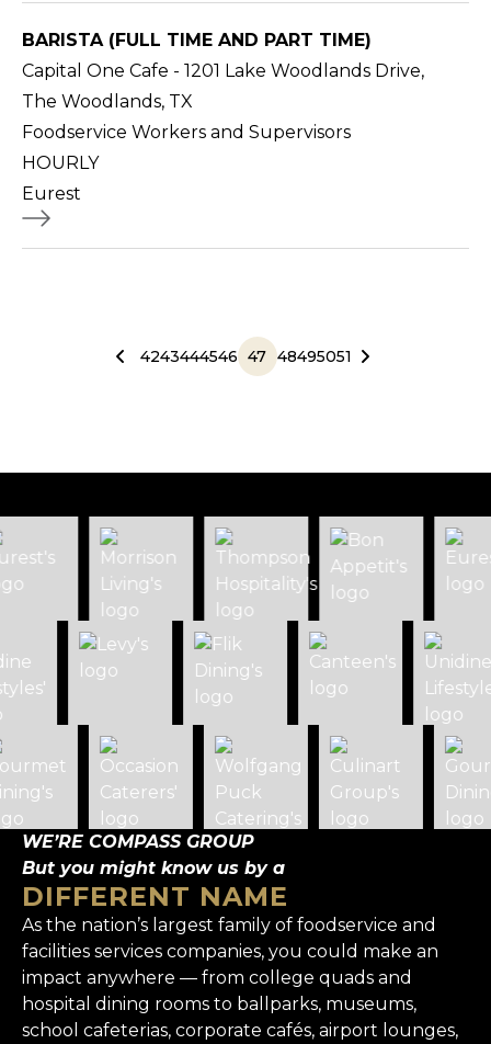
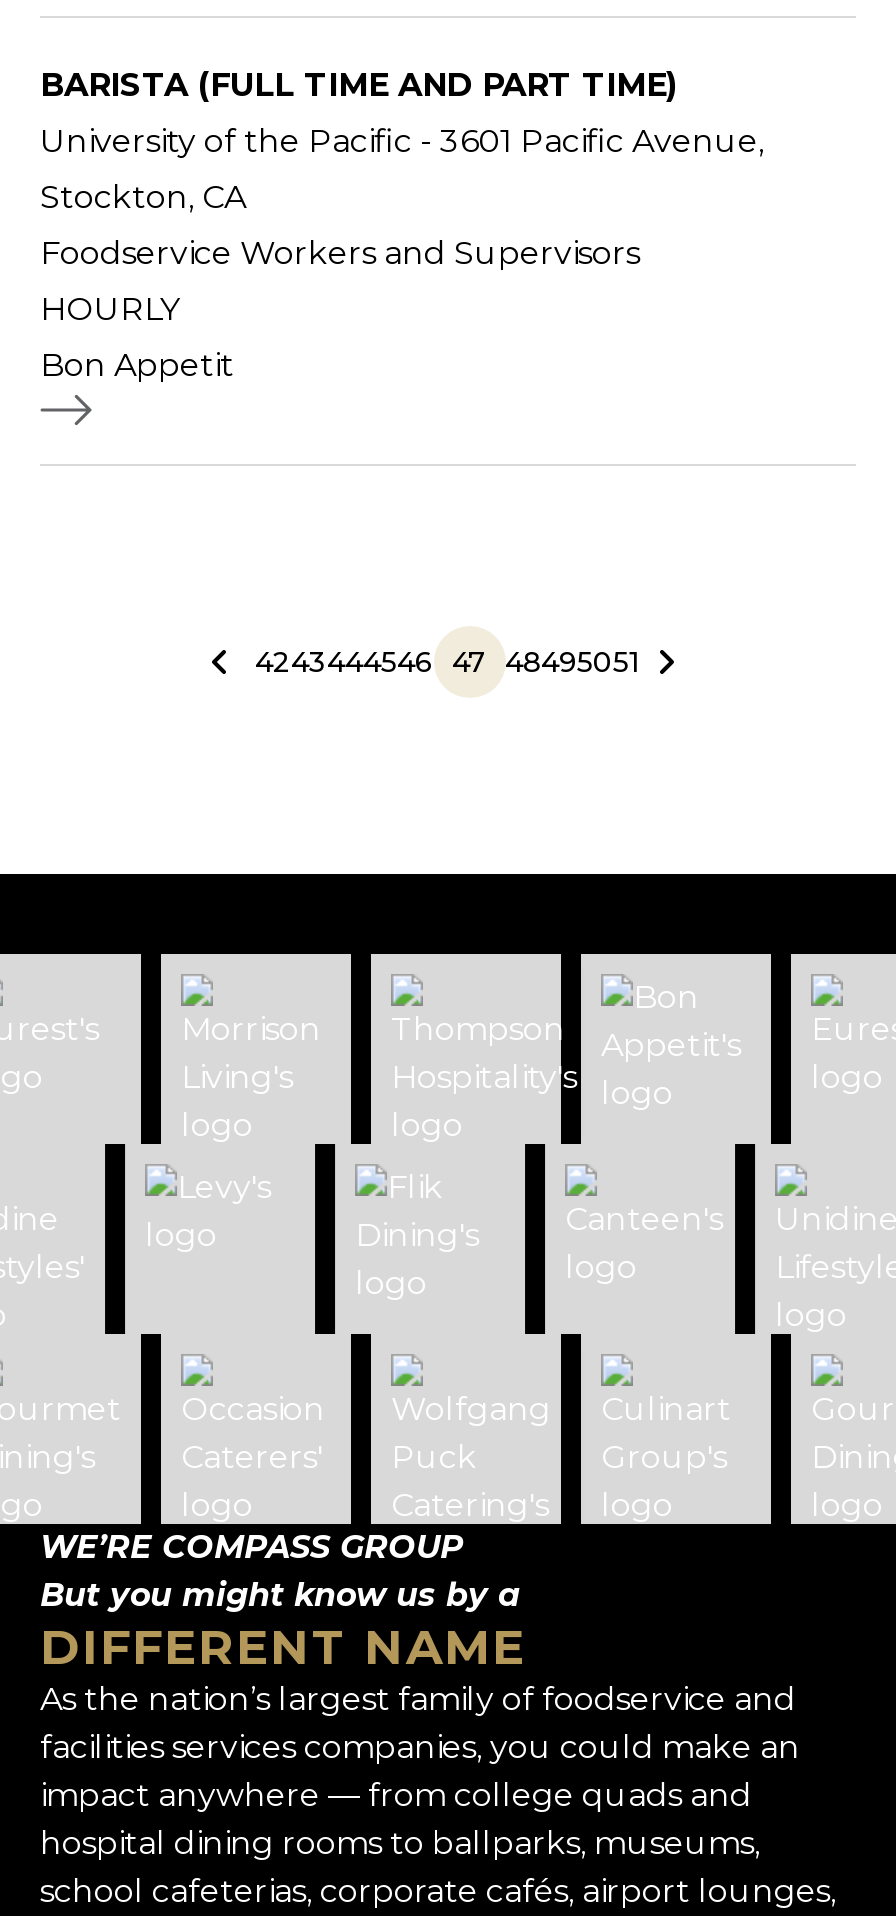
[22,60,424,81] Capital One Cafe - 1201 Lake Woodlands Drive, -> [40,122,764,160] University of the Pacific - 3601 Pacific Avenue,
[22,91,193,112] The Woodlands, TX -> [40,178,246,216] Stockton, CA
[22,183,81,204] Eurest -> [40,346,234,384] Bon Appetit

